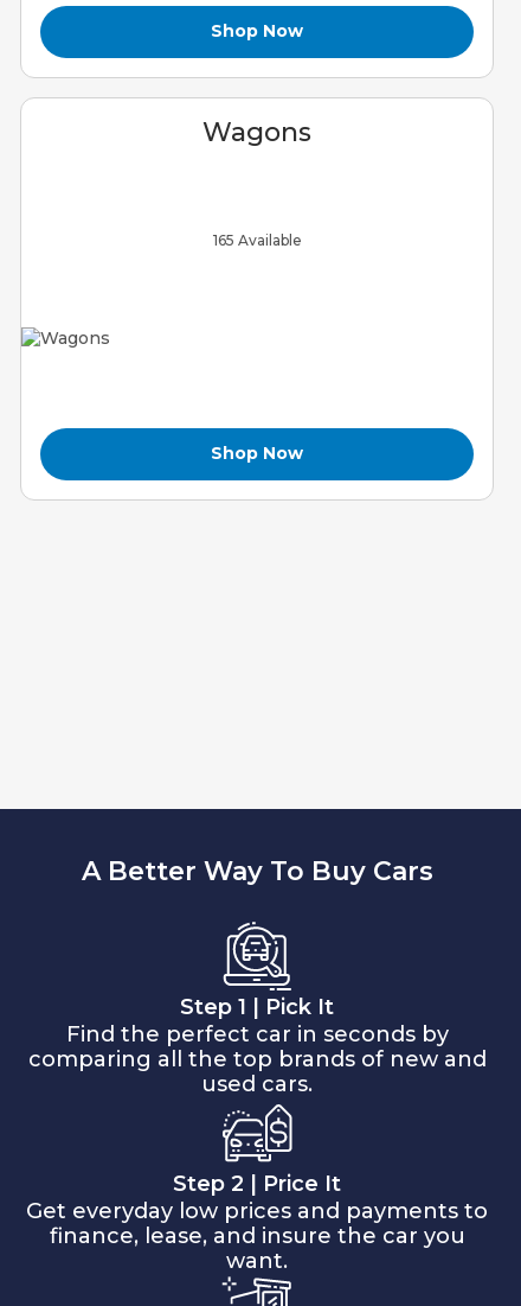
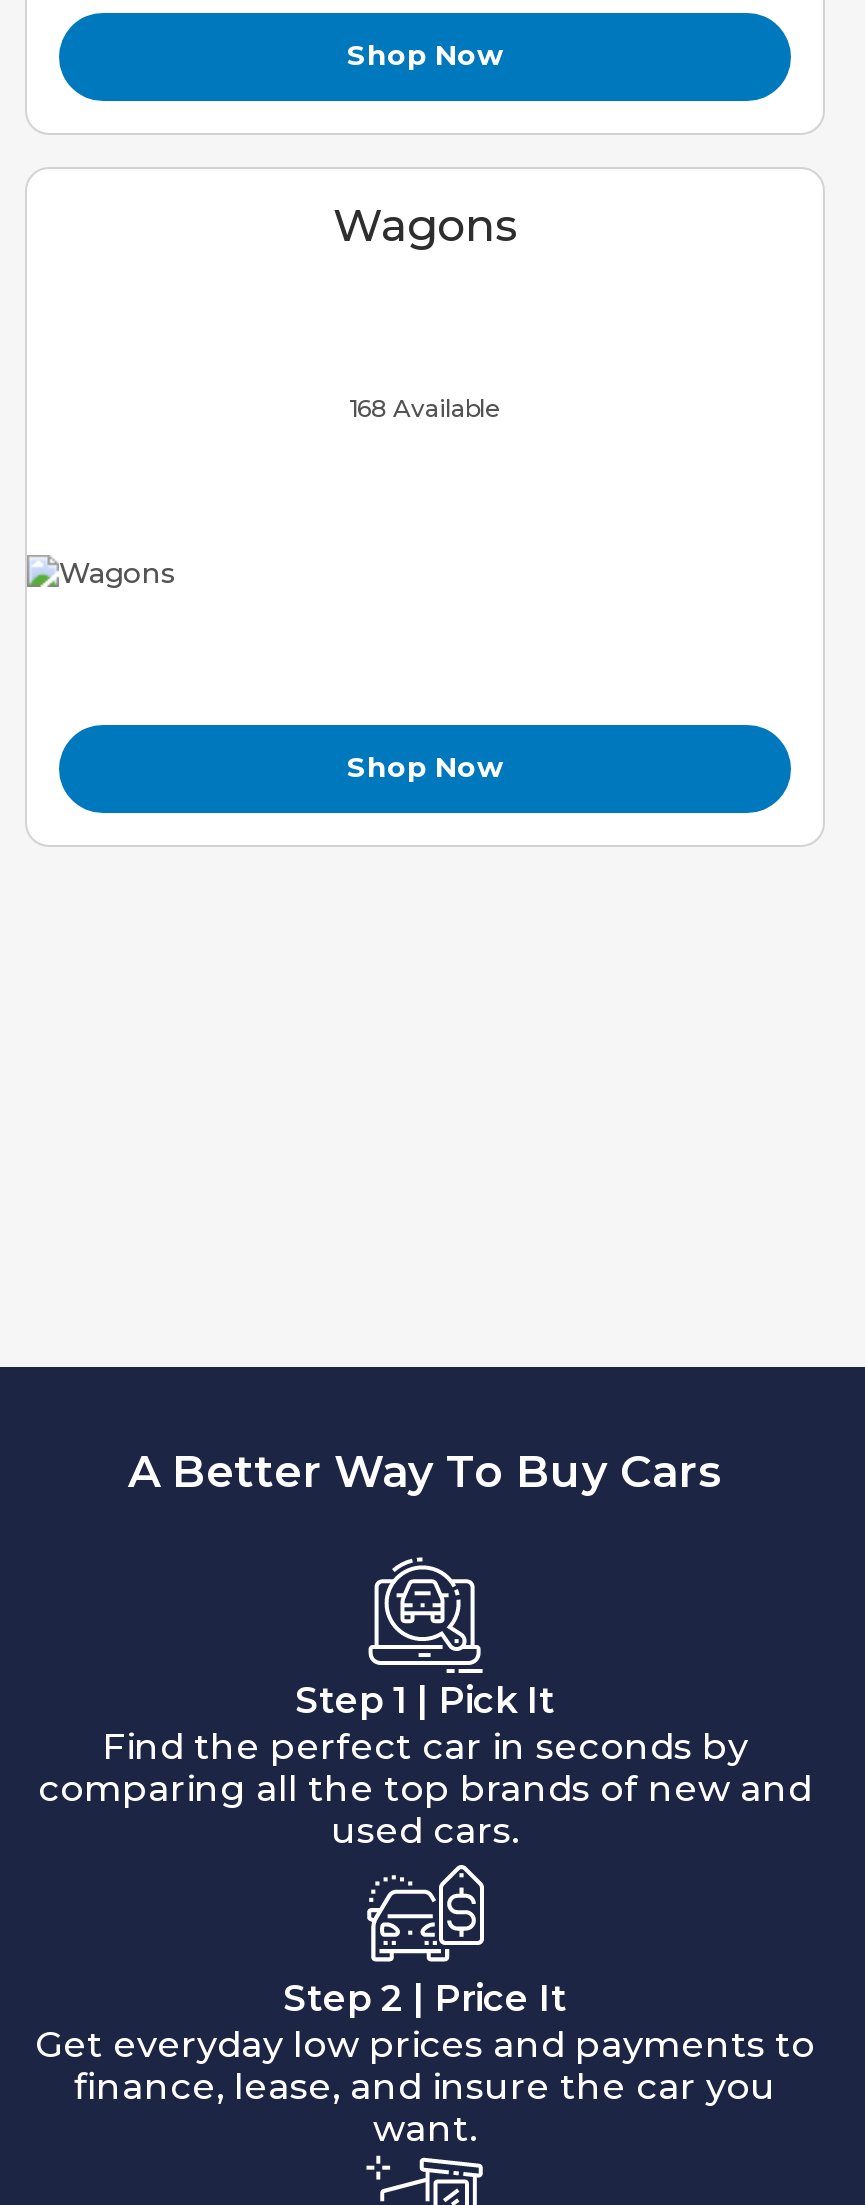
[213,231,301,249] 165 Available -> [349,392,501,422] 168 Available

